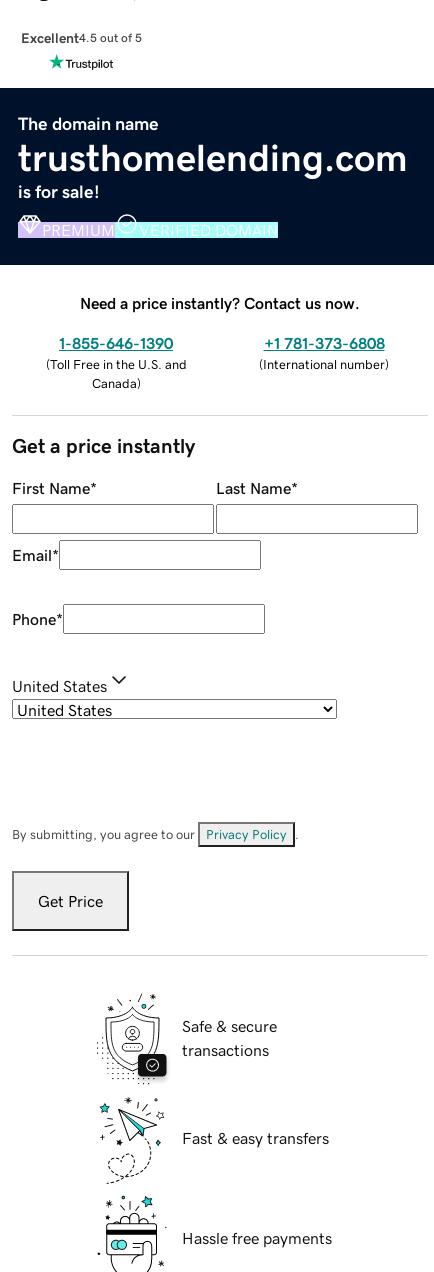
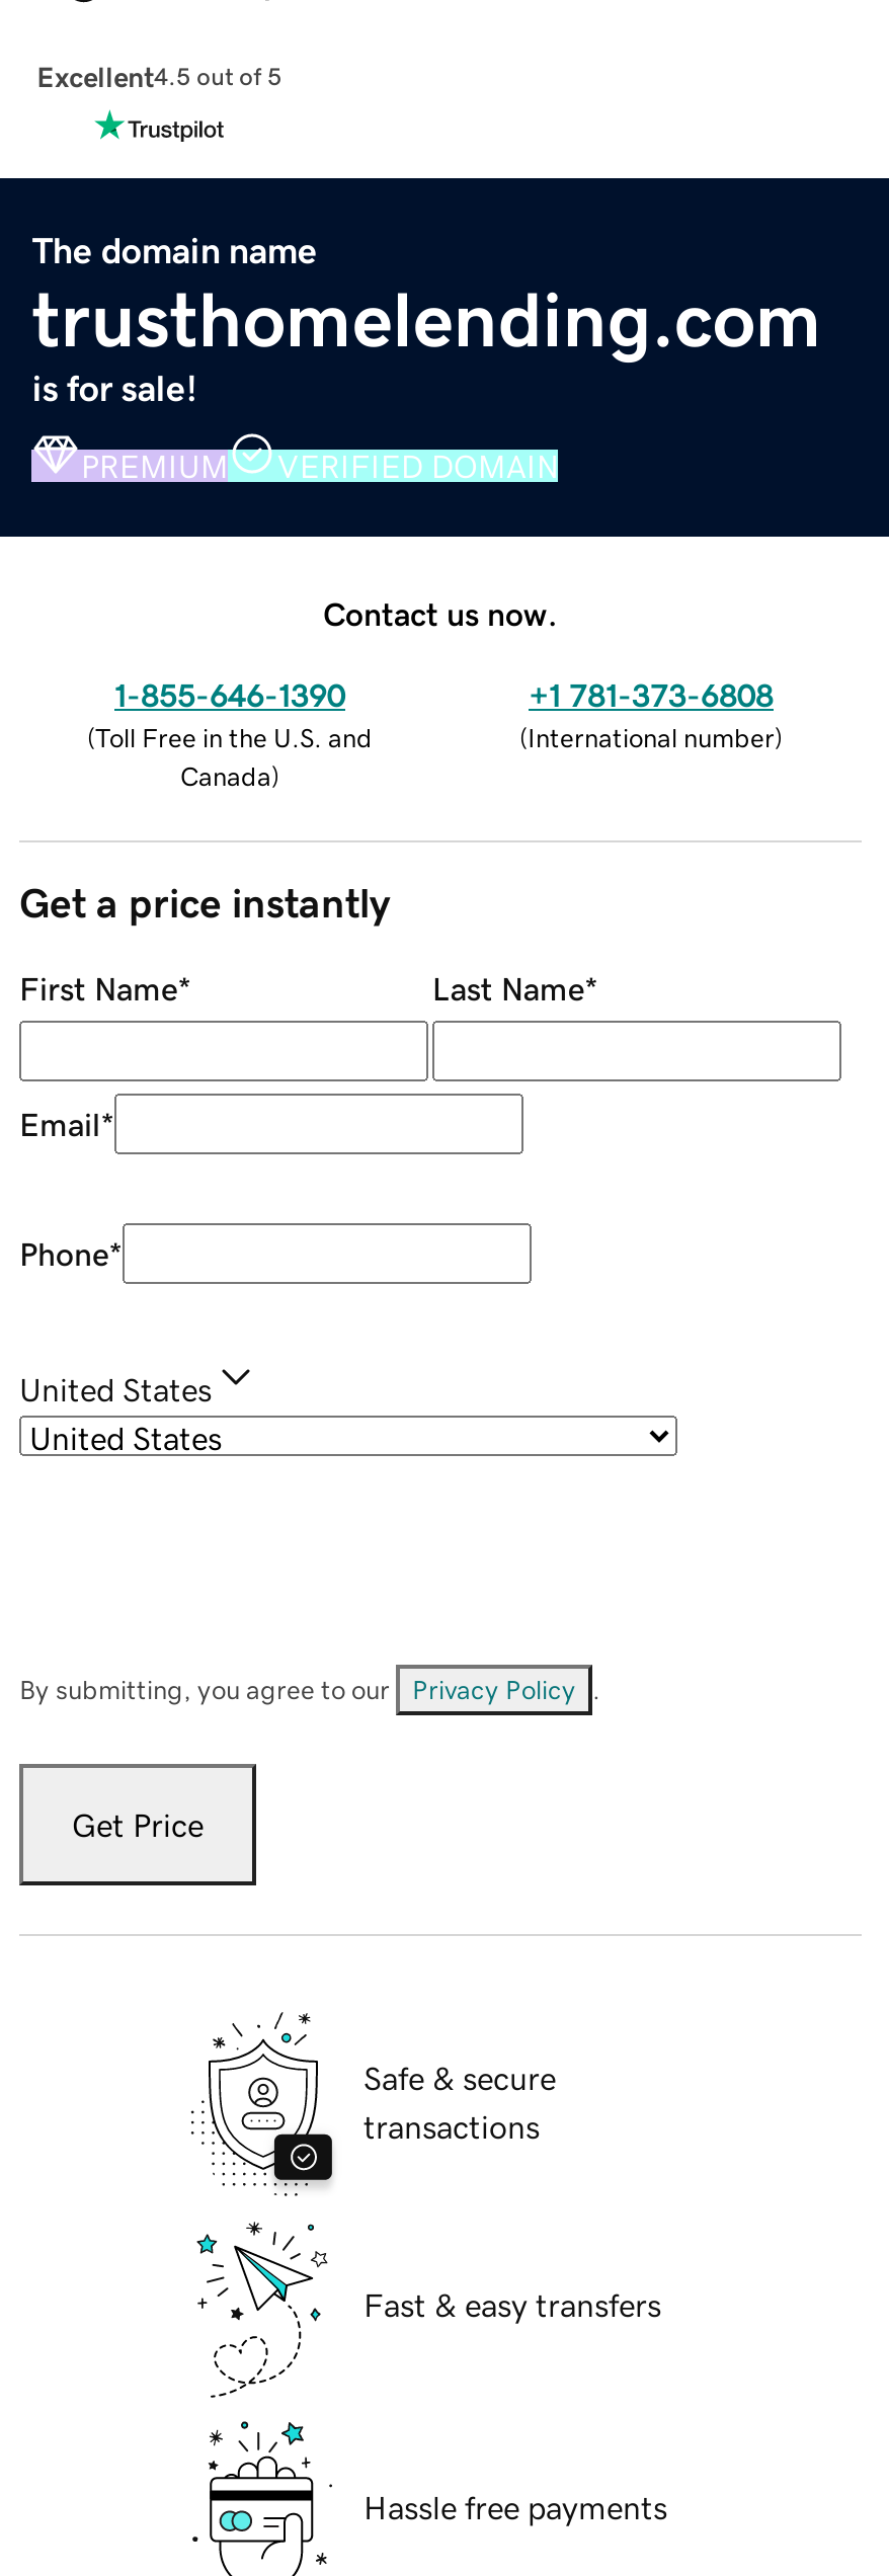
[80,295,360,311] Need a price instantly? Contact us now. -> [323,597,558,629] Contact us now.

